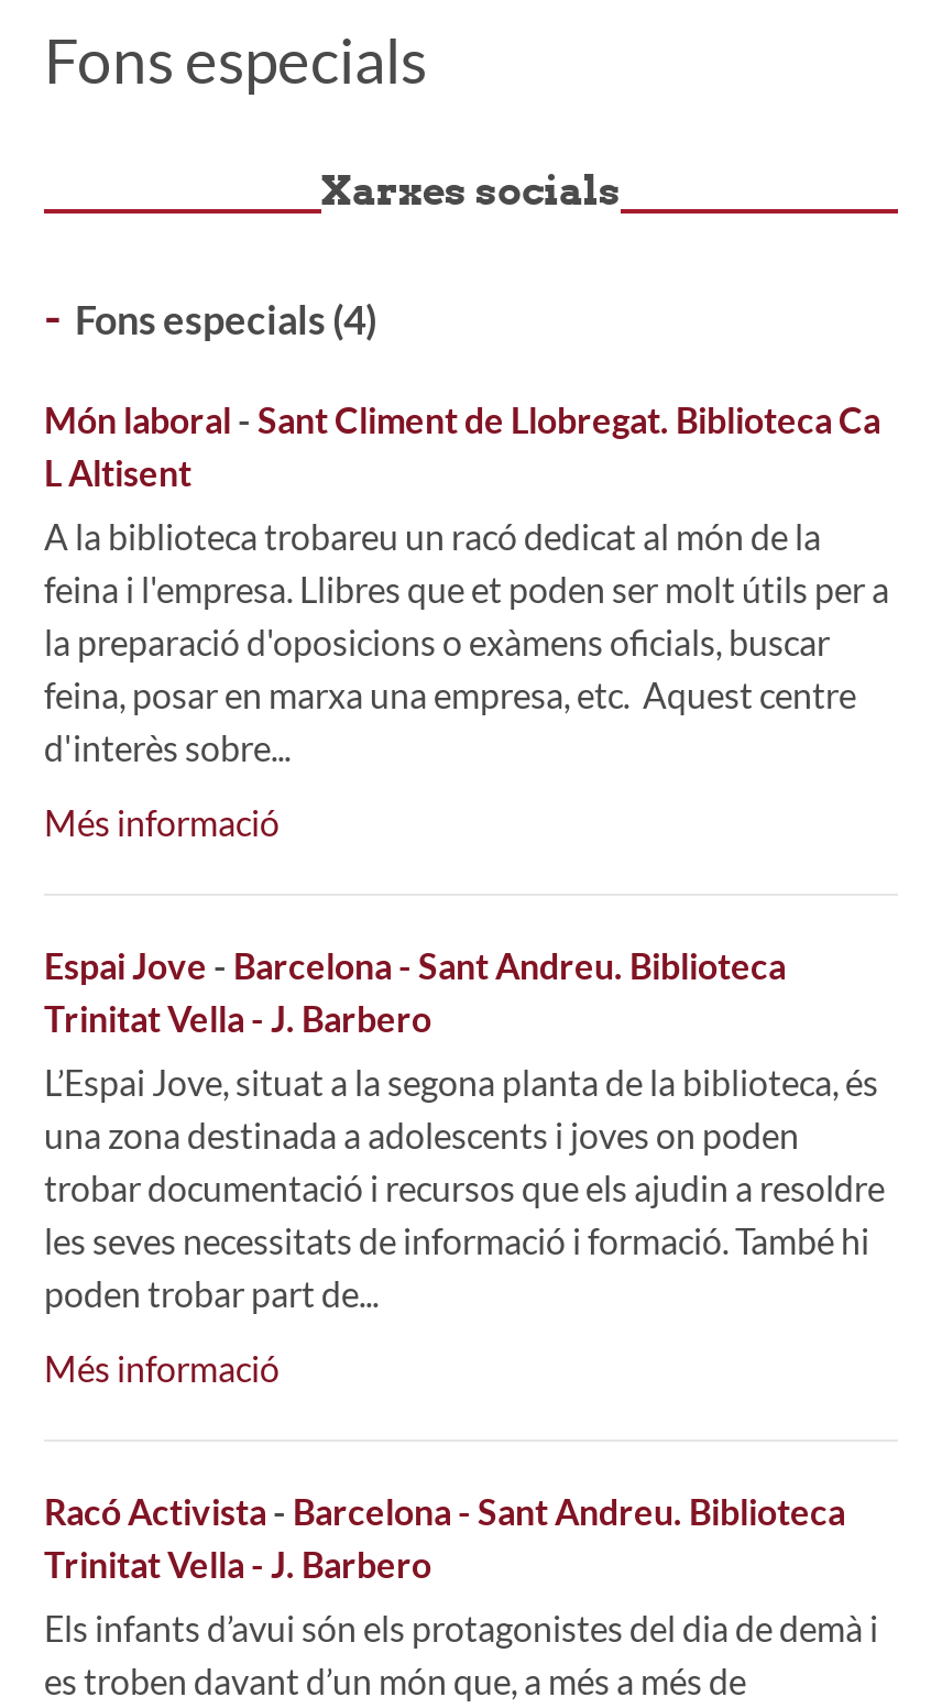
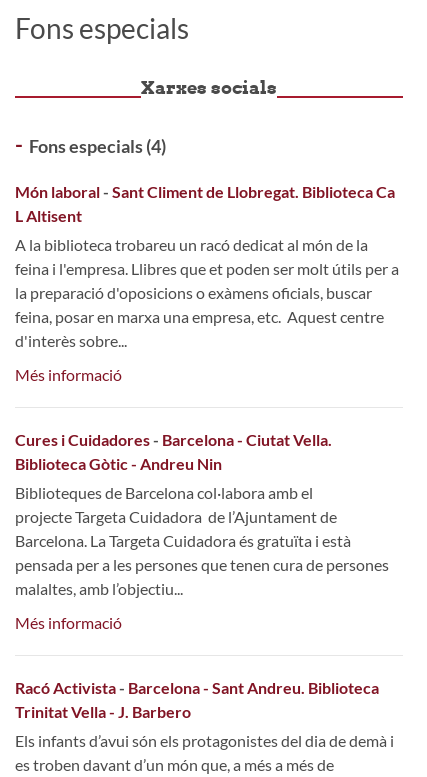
[44,944,786,1039] Espai Jove - Barcelona - Sant Andreu. Biblioteca | Trinitat Vella - J. Barbero -> [15,430,332,473] Cures i Cuidadores - Barcelona - Ciutat Vella. | Biblioteca Gòtic - Andreu Nin
[44,1061,885,1314] L’Espai Jove, situat a la segona planta de la biblioteca, és | una zona destinada a adolescents i joves on poden | trobar documentació i recursos que els ajudin a resoldre | les seves necessitats de informació i formació. També hi | poden trobar part de... -> [15,483,389,598] Biblioteques de Barcelona col·labora amb el | projecte Targeta Cuidadora de l’Ajuntament de | Barcelona. La Targeta Cuidadora és gratuïta i està | pensada per a les persones que tenen cura de persones | malaltes, amb l’objectiu...

